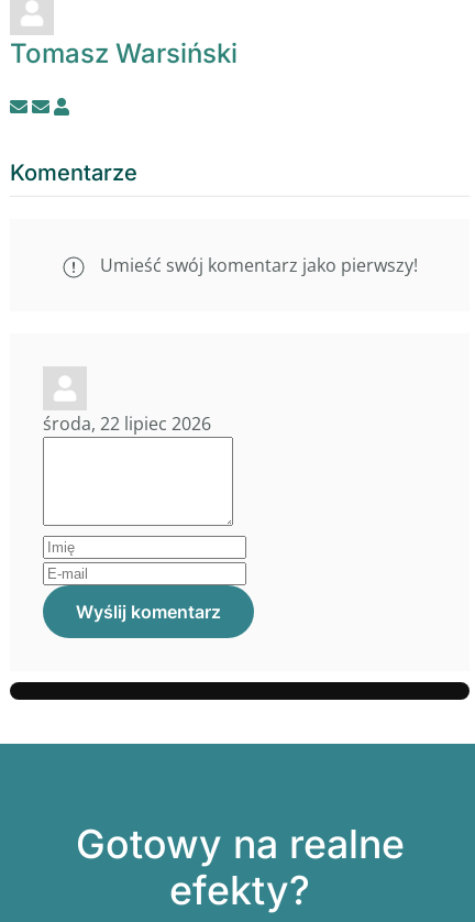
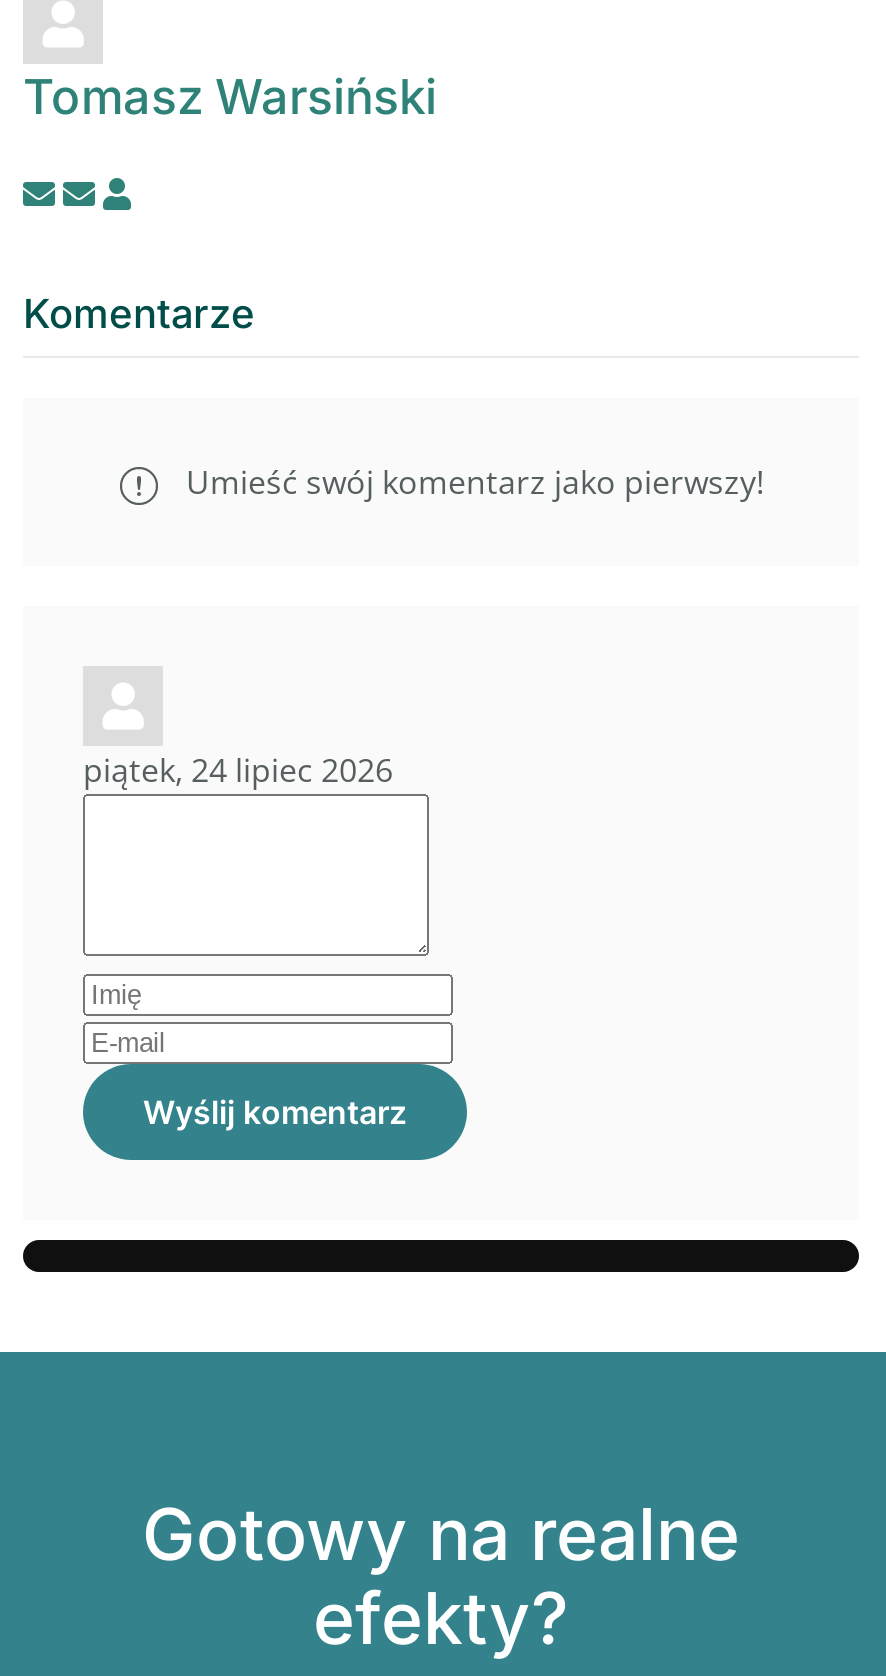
[43,412,211,436] środa, 22 lipiec 2026 -> [83,748,393,792] piątek, 24 lipiec 2026

